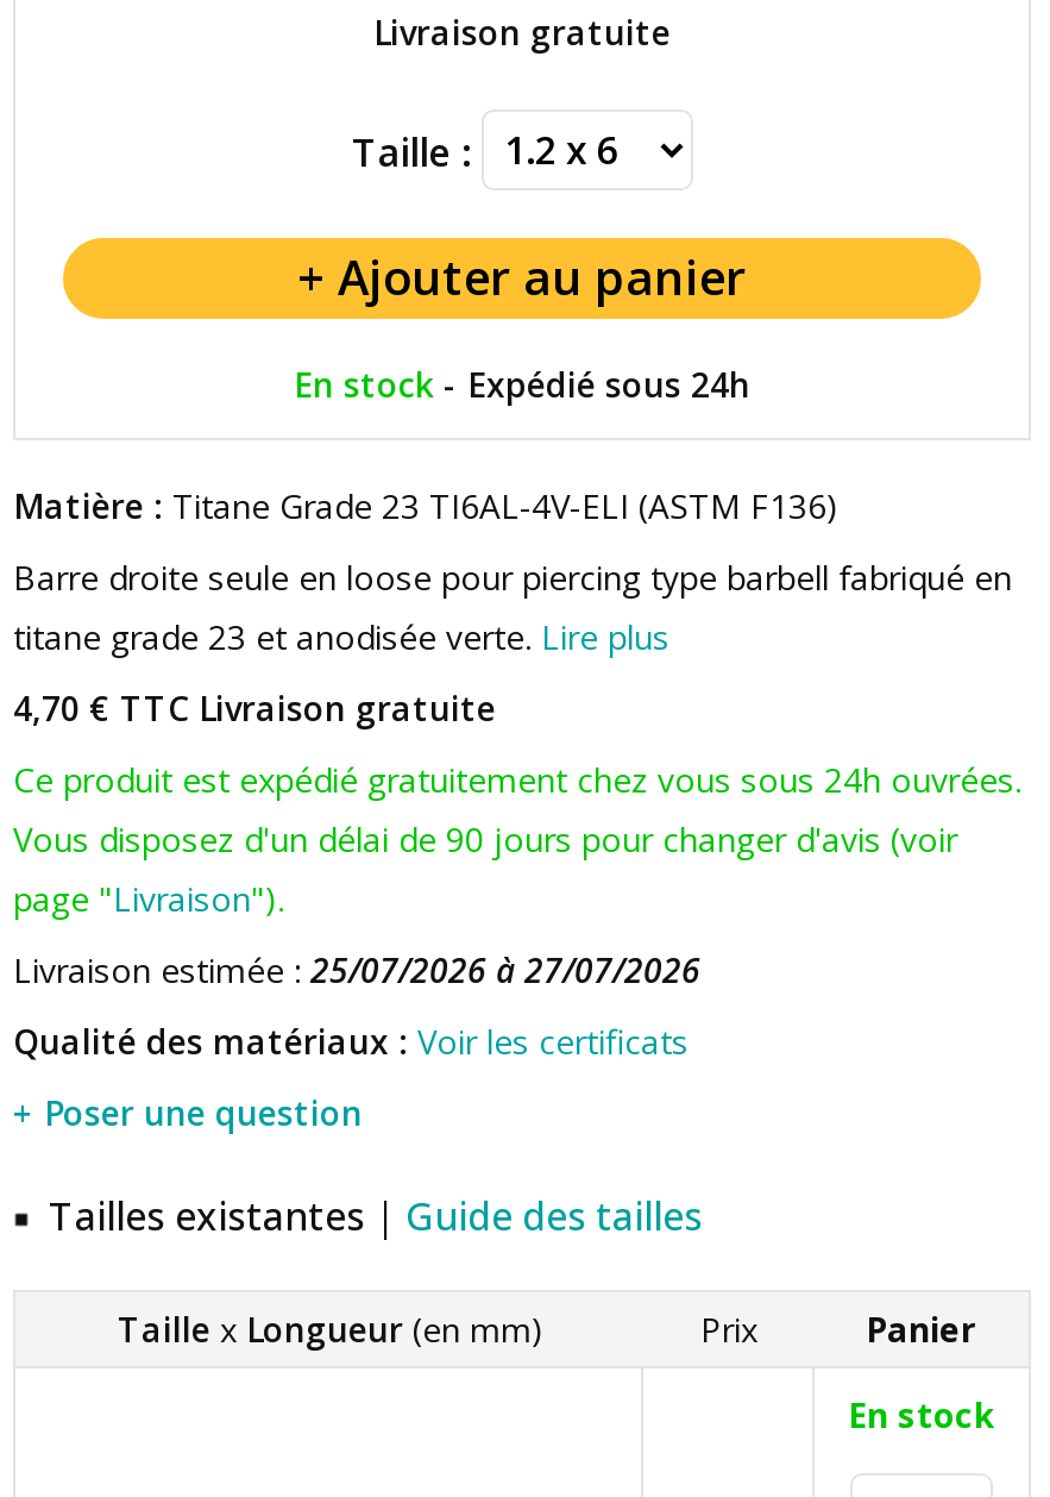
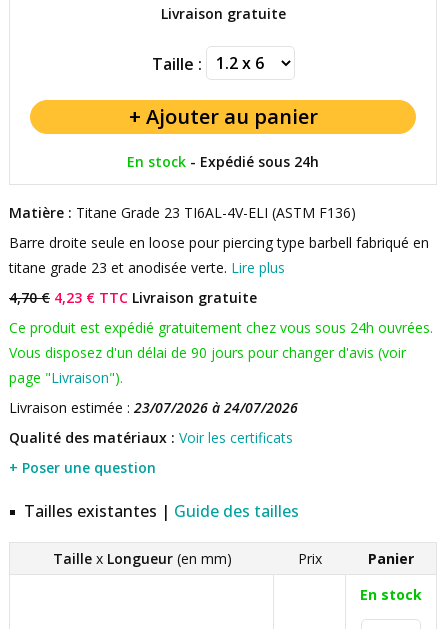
[13,685,496,731] 4,70 € TTC Livraison gratuite -> [9,288,257,307] 4,70 € 4,23 € TTC Livraison gratuite
[13,947,700,992] Livraison estimée : 25/07/2026 à 27/07/2026 -> [9,398,298,417] Livraison estimée : 23/07/2026 à 24/07/2026

